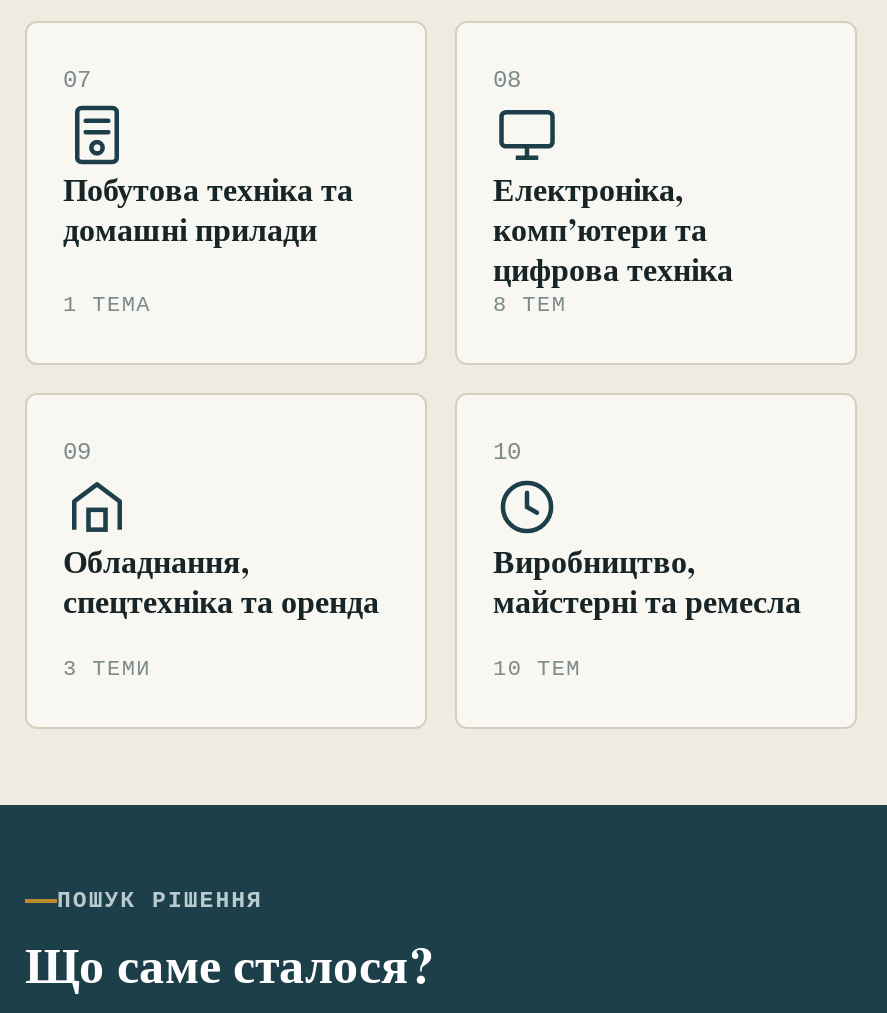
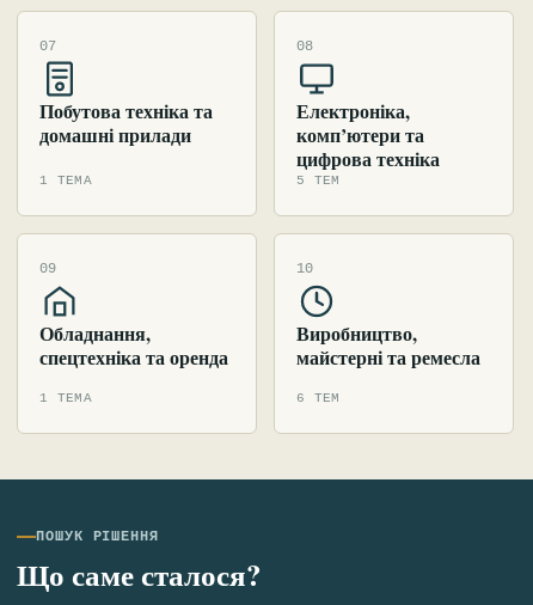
[493,293,566,317] 8 ТЕМ -> [296,173,340,188] 5 ТЕМ
[63,657,151,681] 3 ТЕМИ -> [39,391,92,405] 1 ТЕМА
[493,657,581,681] 10 ТЕМ -> [296,391,340,405] 6 ТЕМ

